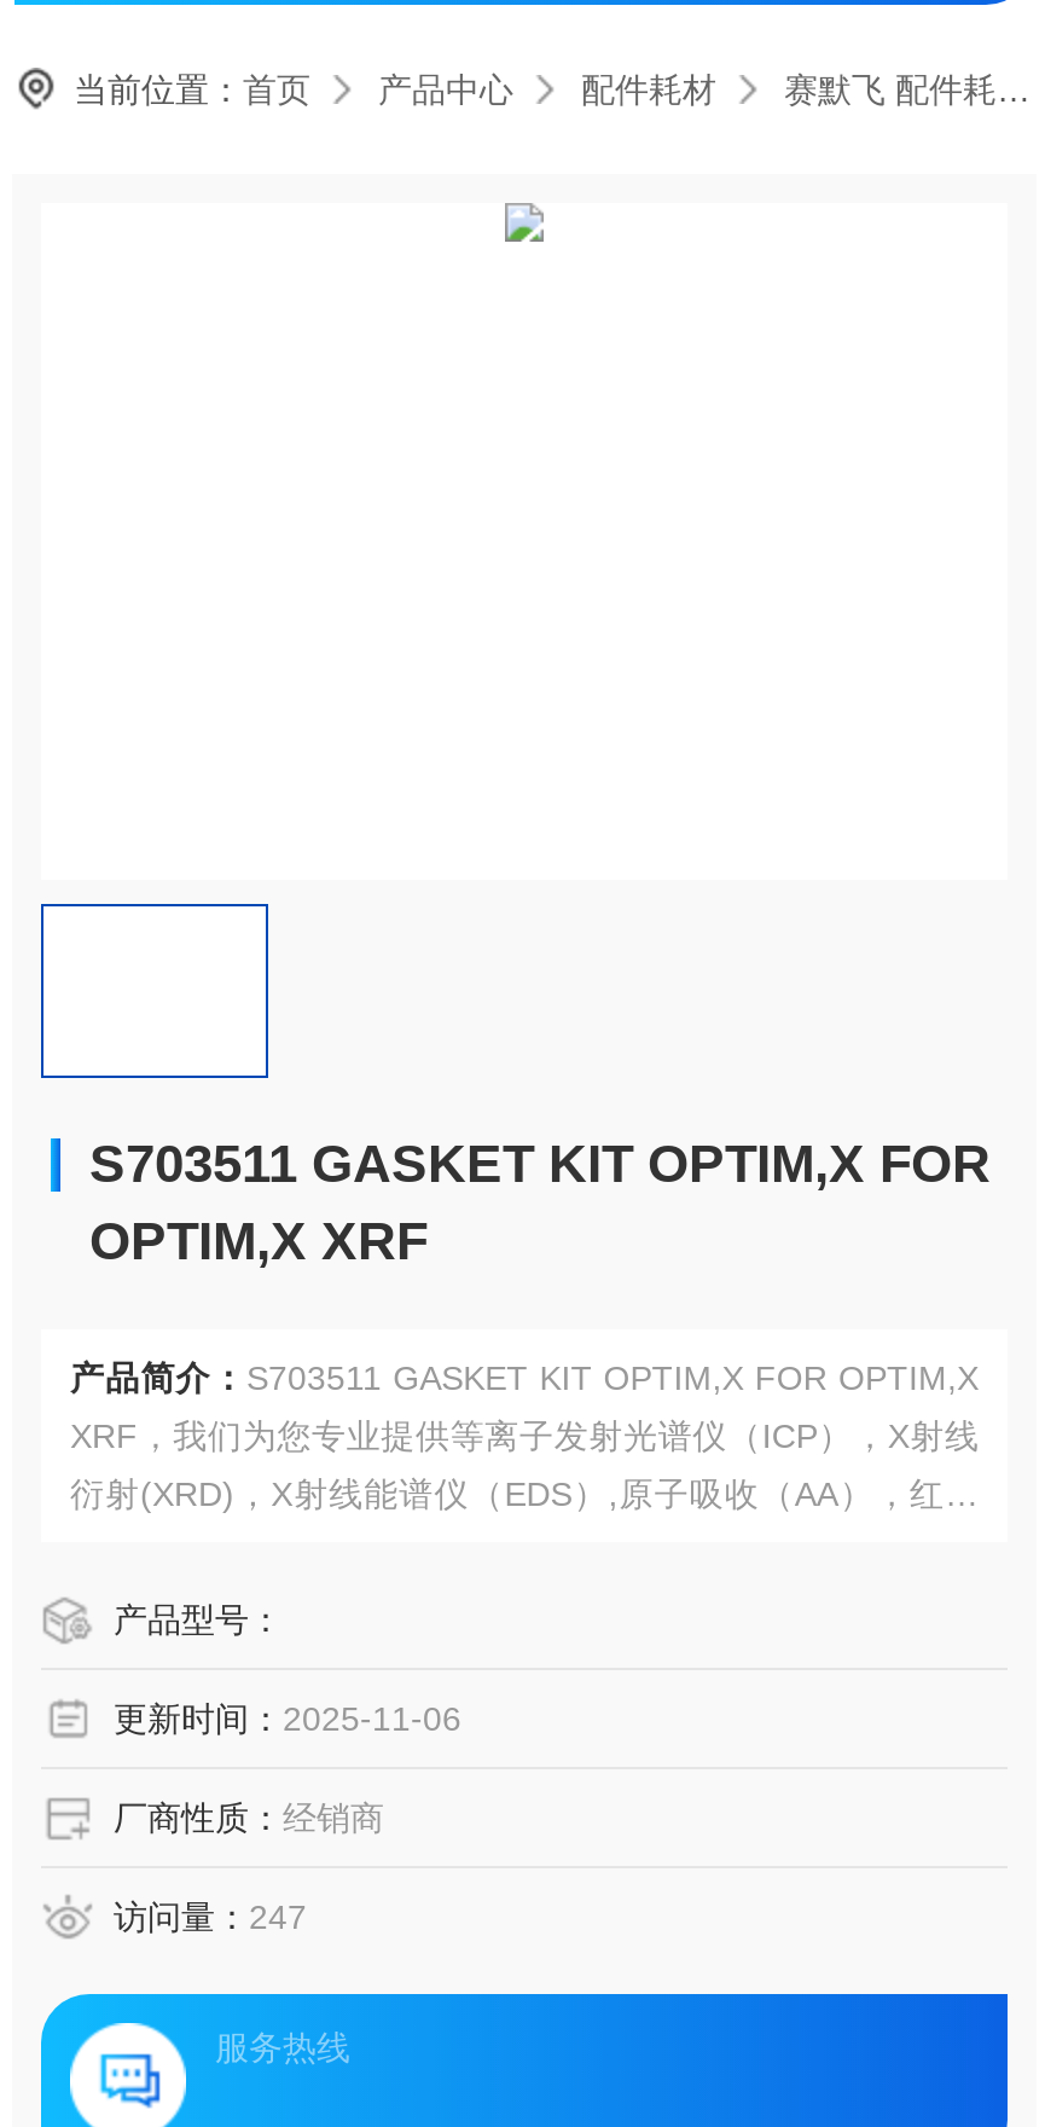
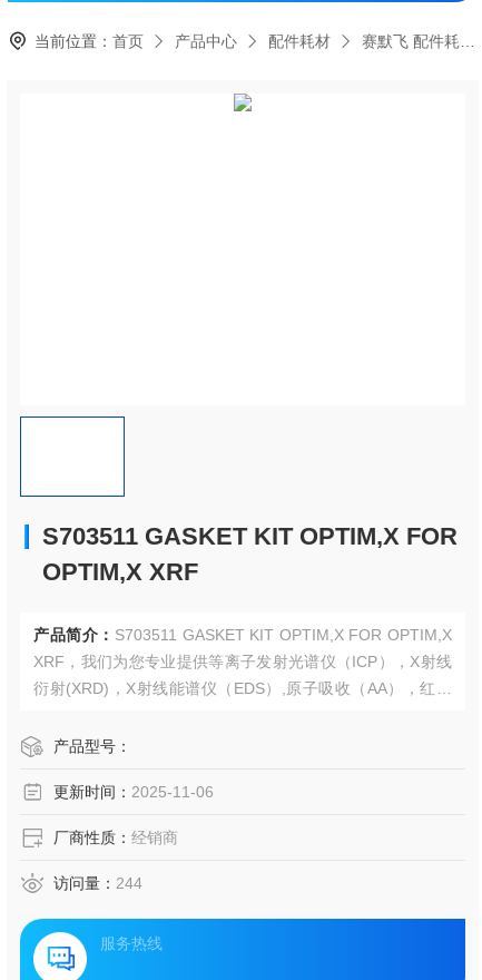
[114,1897,307,1936] 访问量：247 -> [53,874,142,892] 访问量：244

